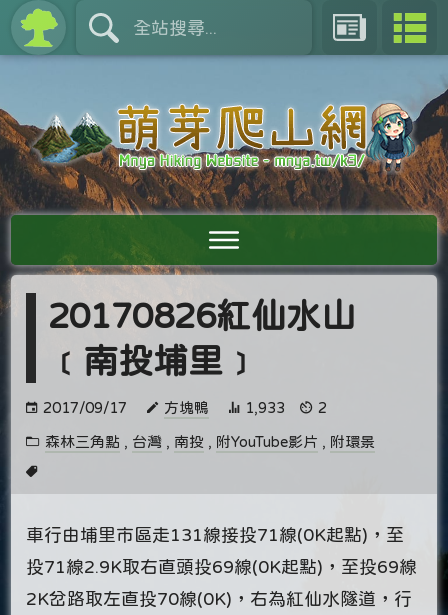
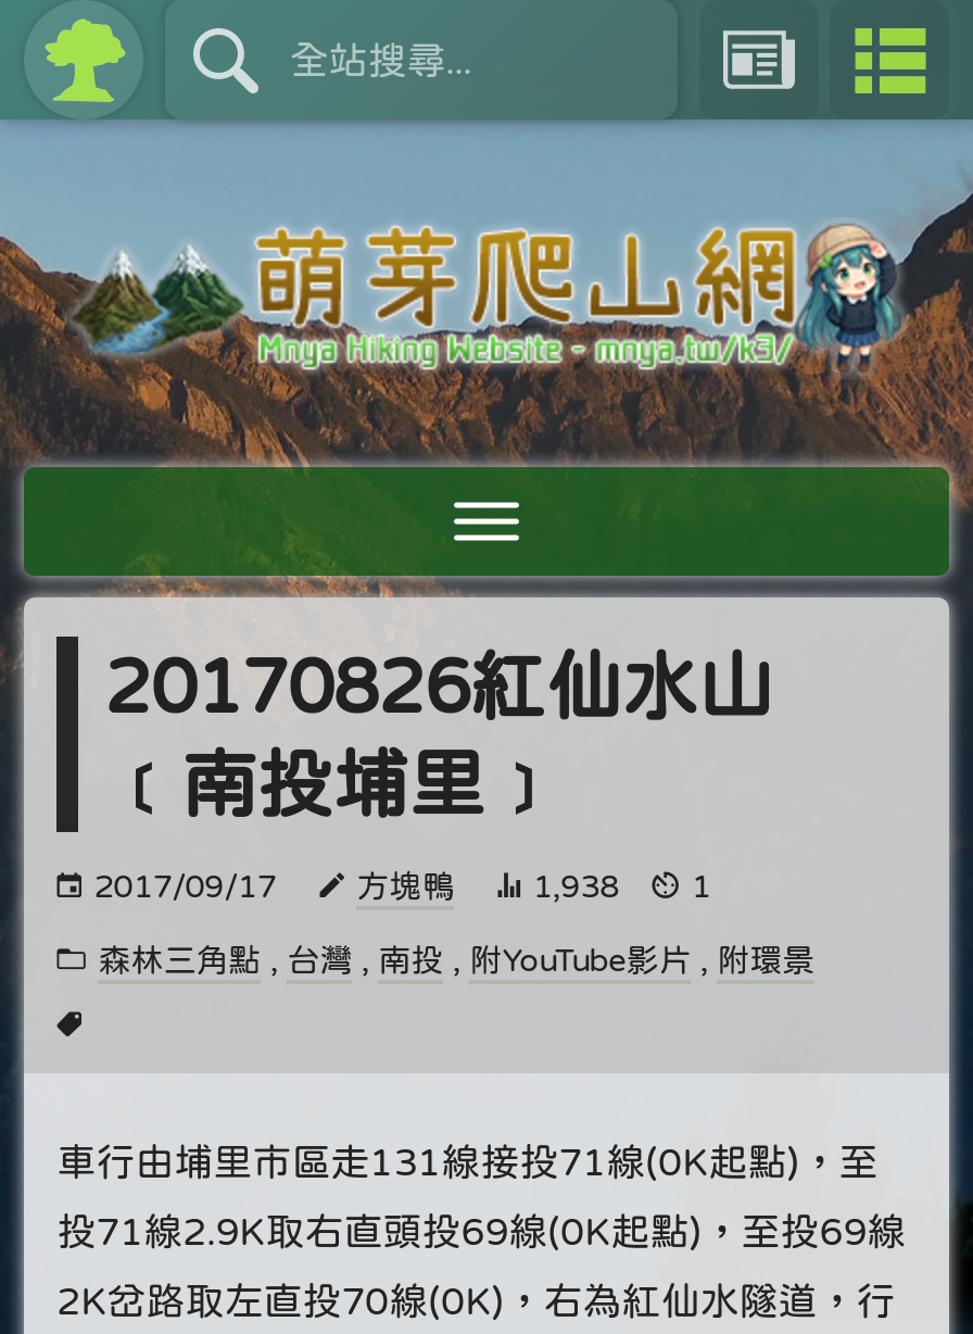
[241,400,285,415] 1,933 -> [524,869,619,902] 1,938
[314,400,327,415] 2 -> [682,869,711,902] 1

